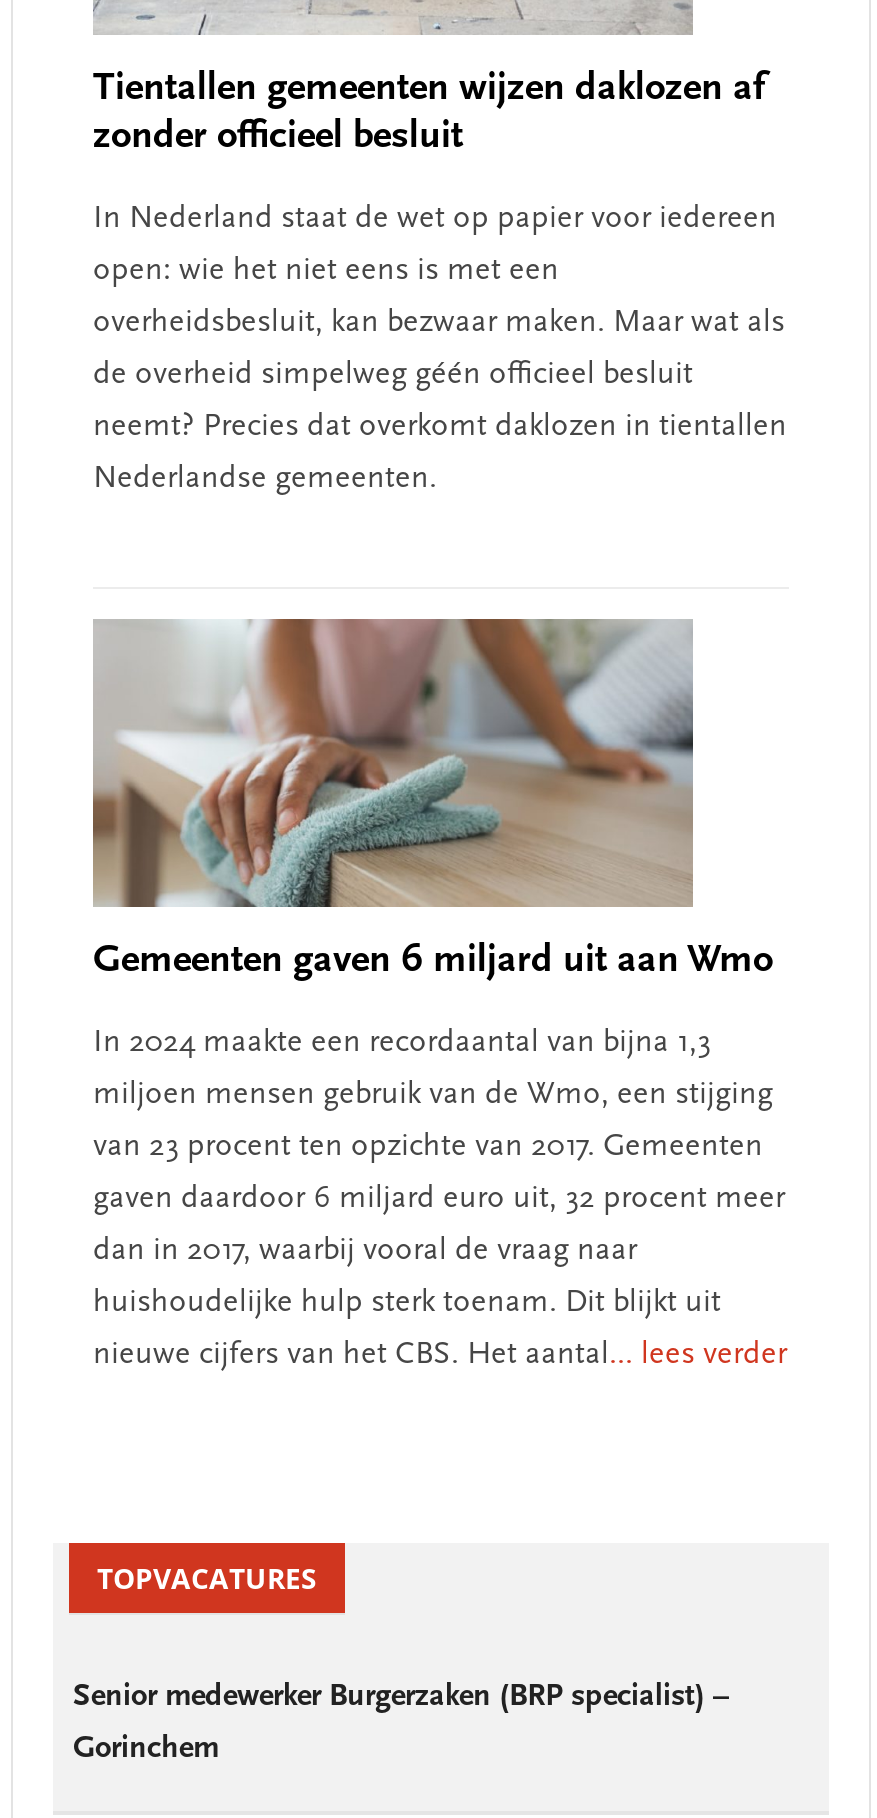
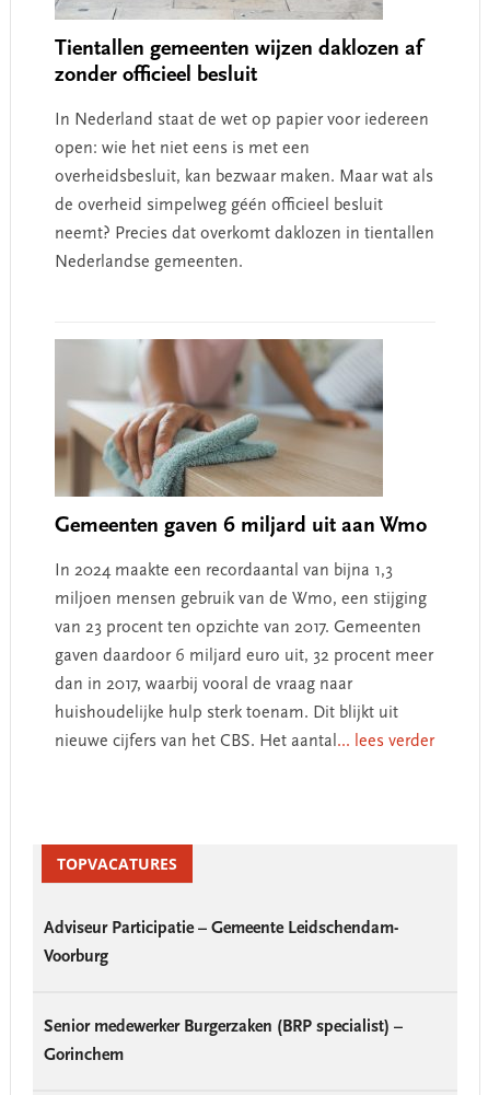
none -> [44,920,398,966] Adviseur Participatie – Gemeente Leidschendam- | Voorburg

